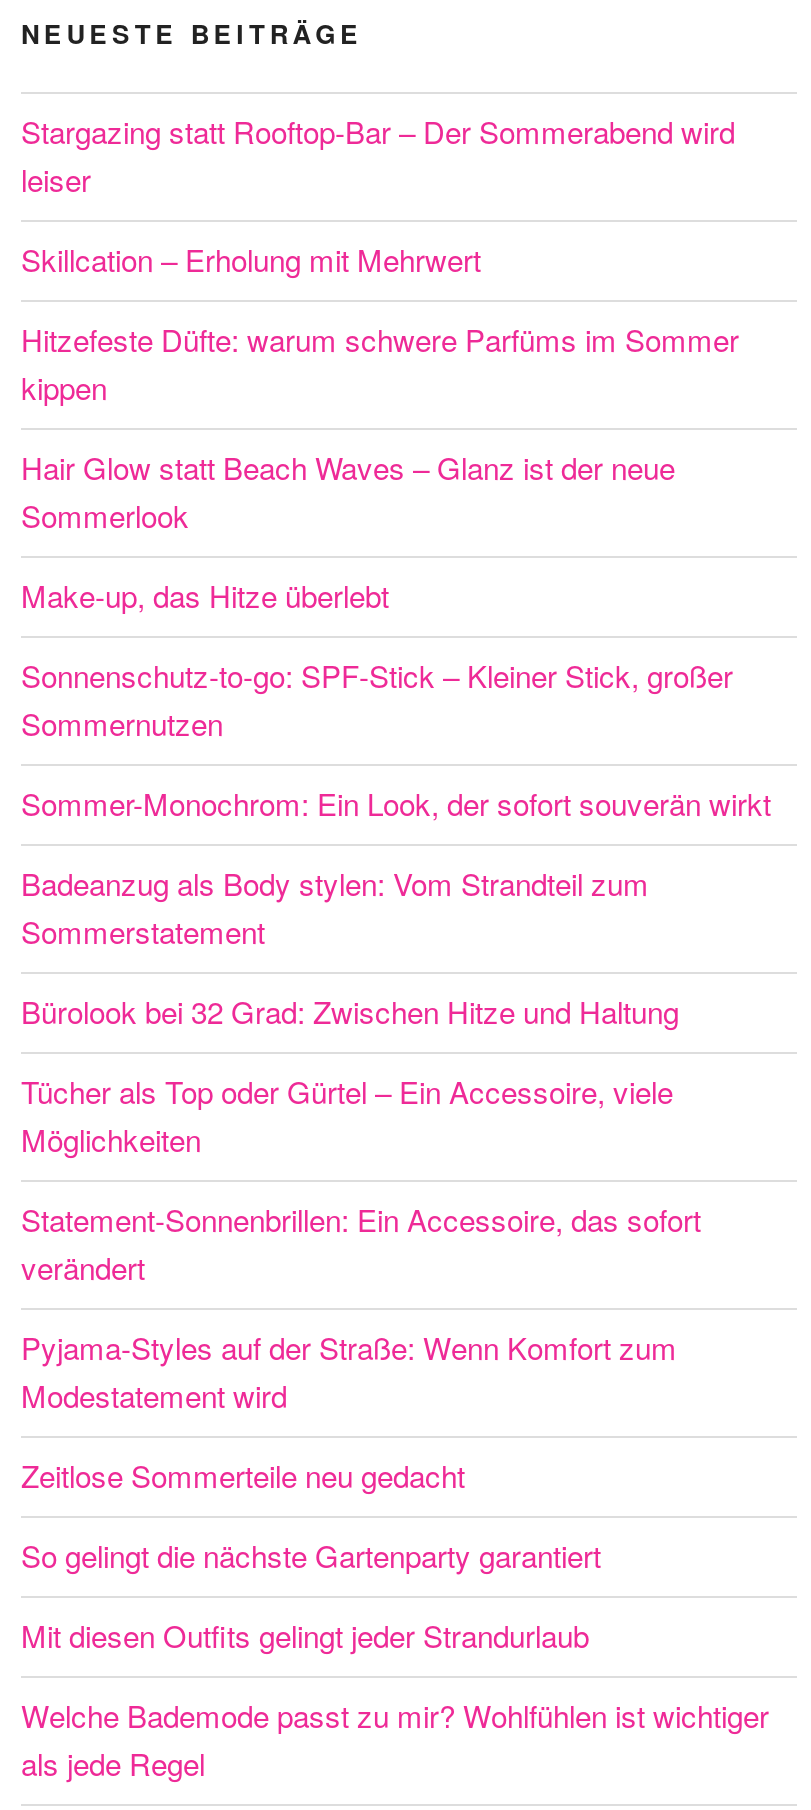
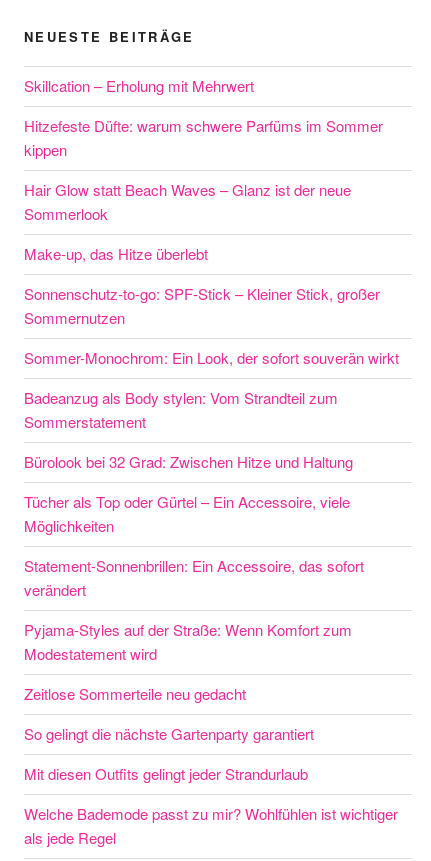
[21,110,735,200] Stargazing statt Rooftop-Bar – Der Sommerabend wird | leiser -> none

